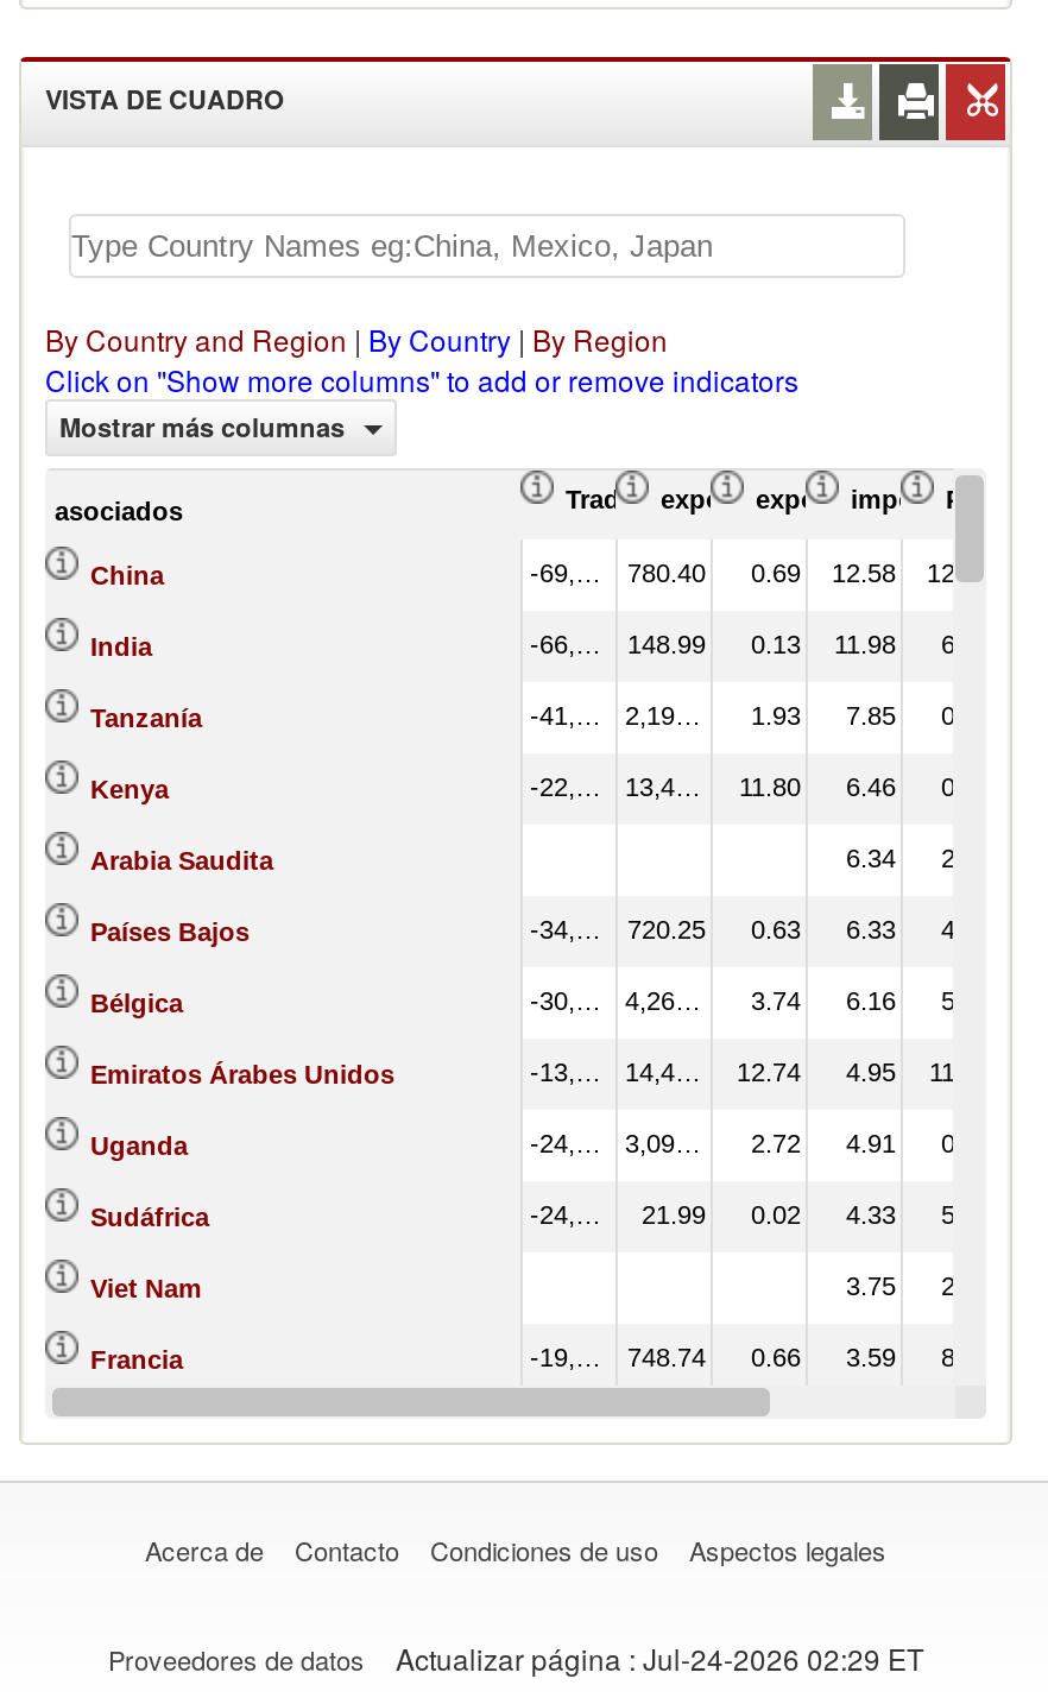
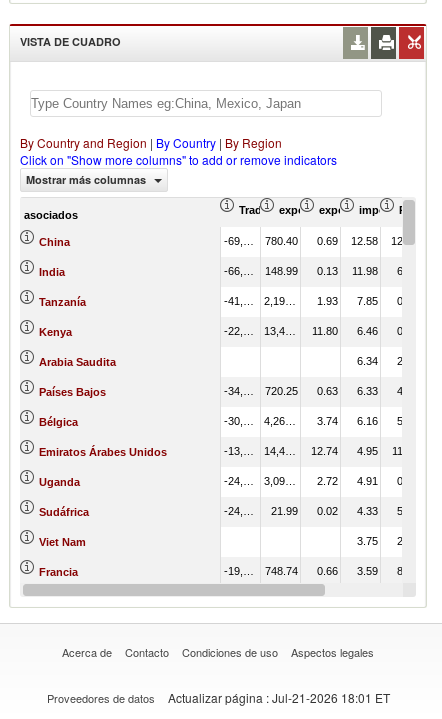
[396,1637,923,1678] Actualizar página: Jul-24-2026 02:29 ET -> [167,689,389,706] Actualizar página: Jul-21-2026 18:01 ET

